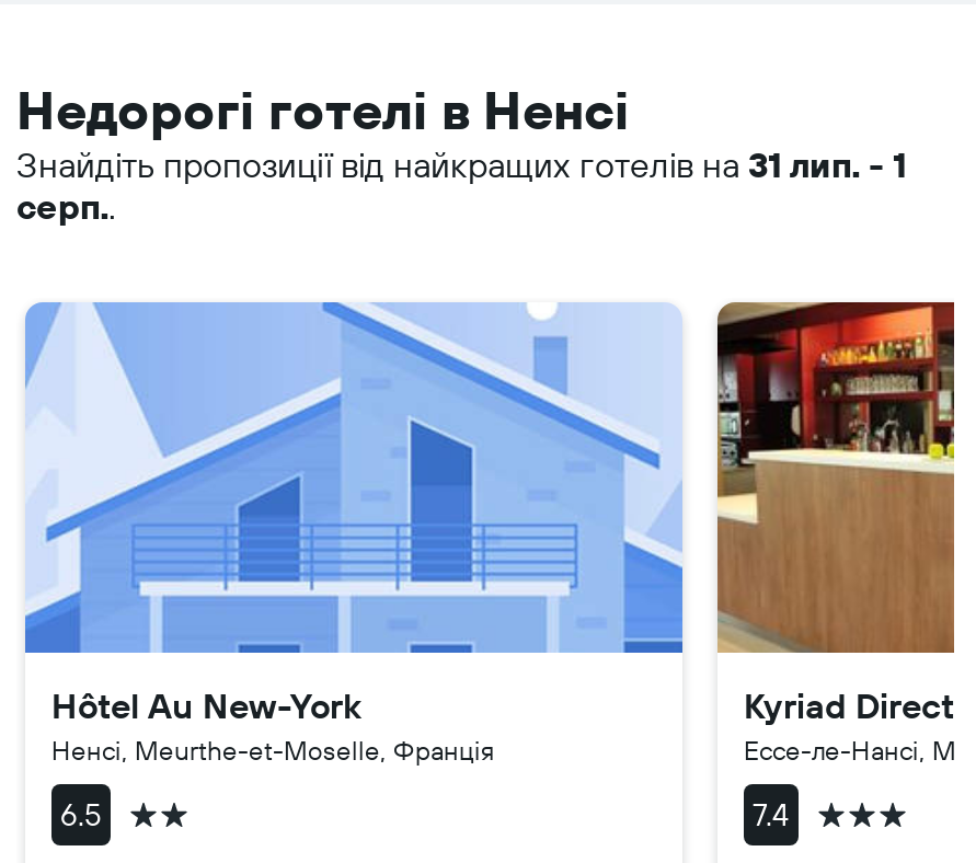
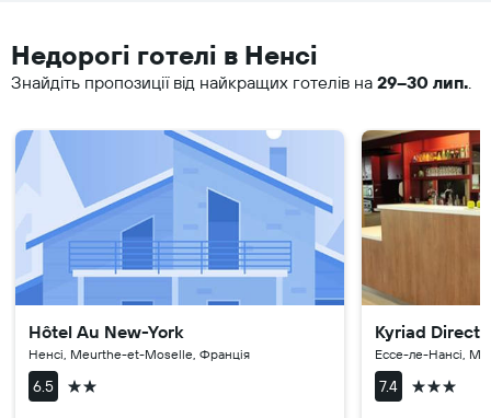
[16,142,906,228] Знайдіть пропозиції від найкращих готелів на 31 лип. - 1 | серп.. -> [11,71,471,93] Знайдіть пропозиції від найкращих готелів на 29–30 лип..

